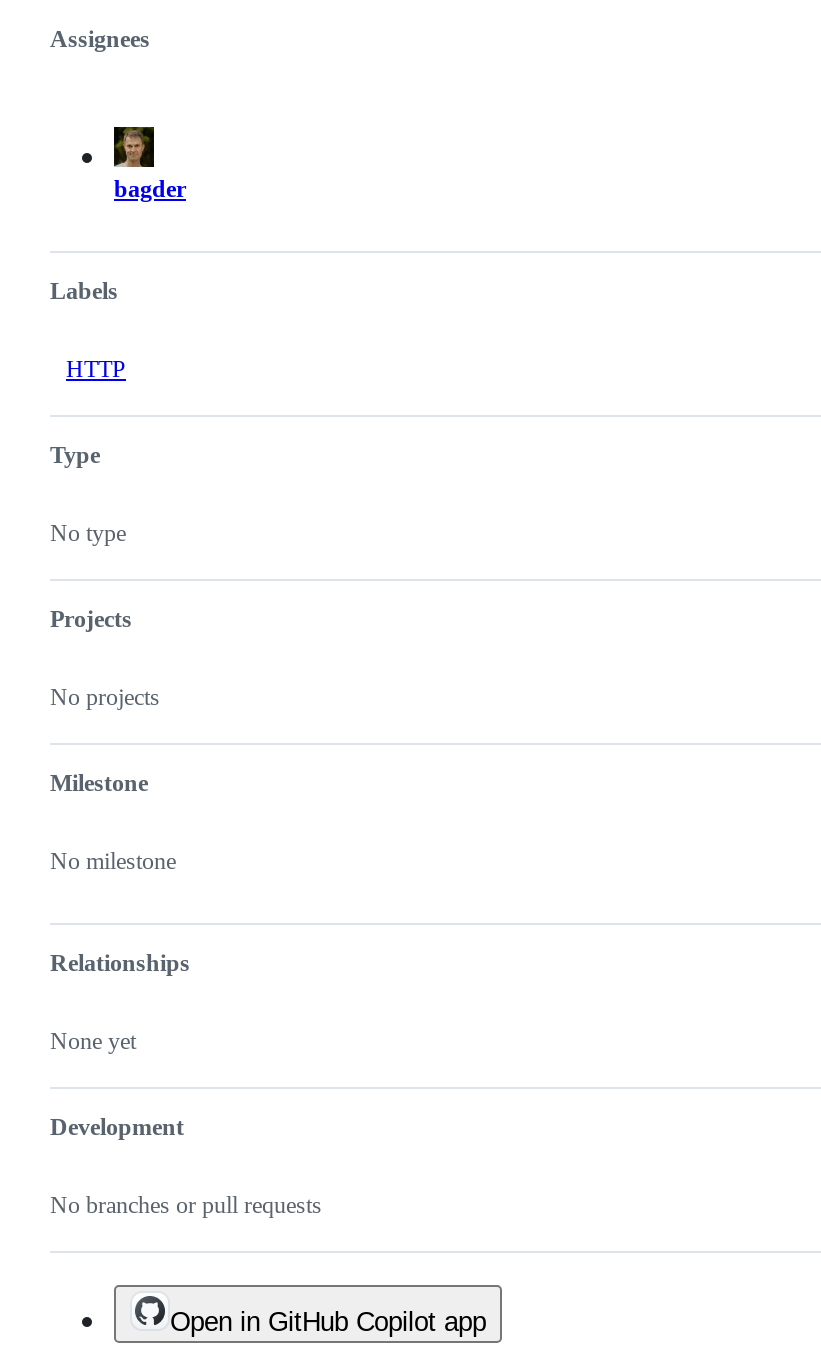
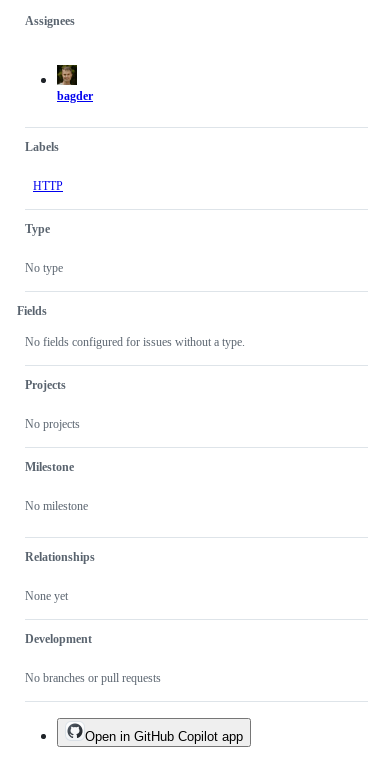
none -> [17,304,245,349] Fields | No fields configured for issues without a type.

